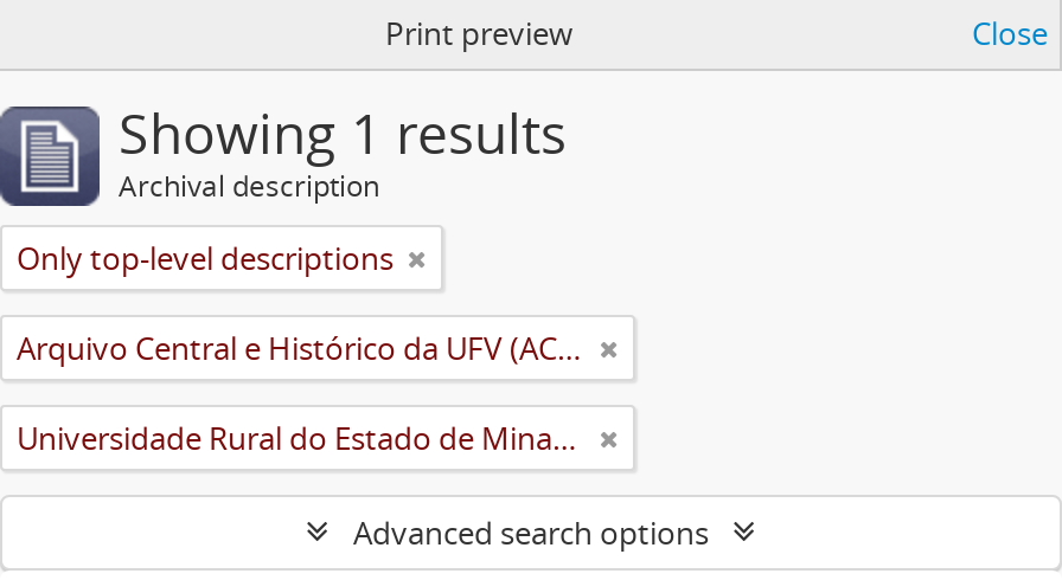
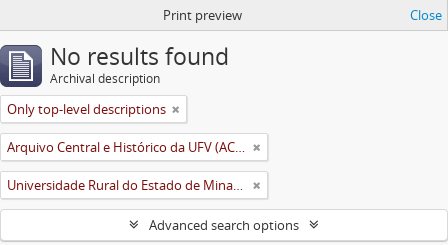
[119,97,567,170] Showing 1 results -> [50,41,229,72] No results found

